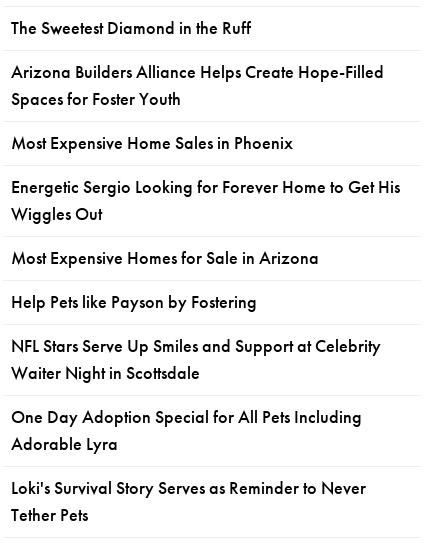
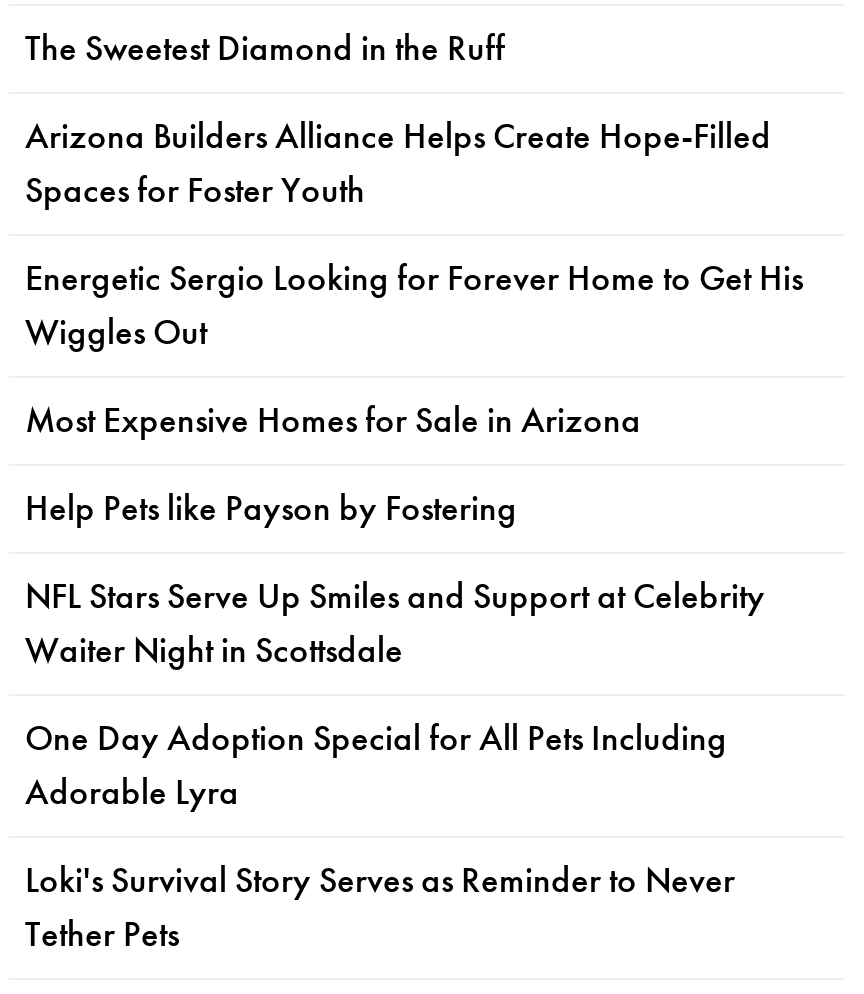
[11,132,293,154] Most Expensive Home Sales in Phoenix -> none

